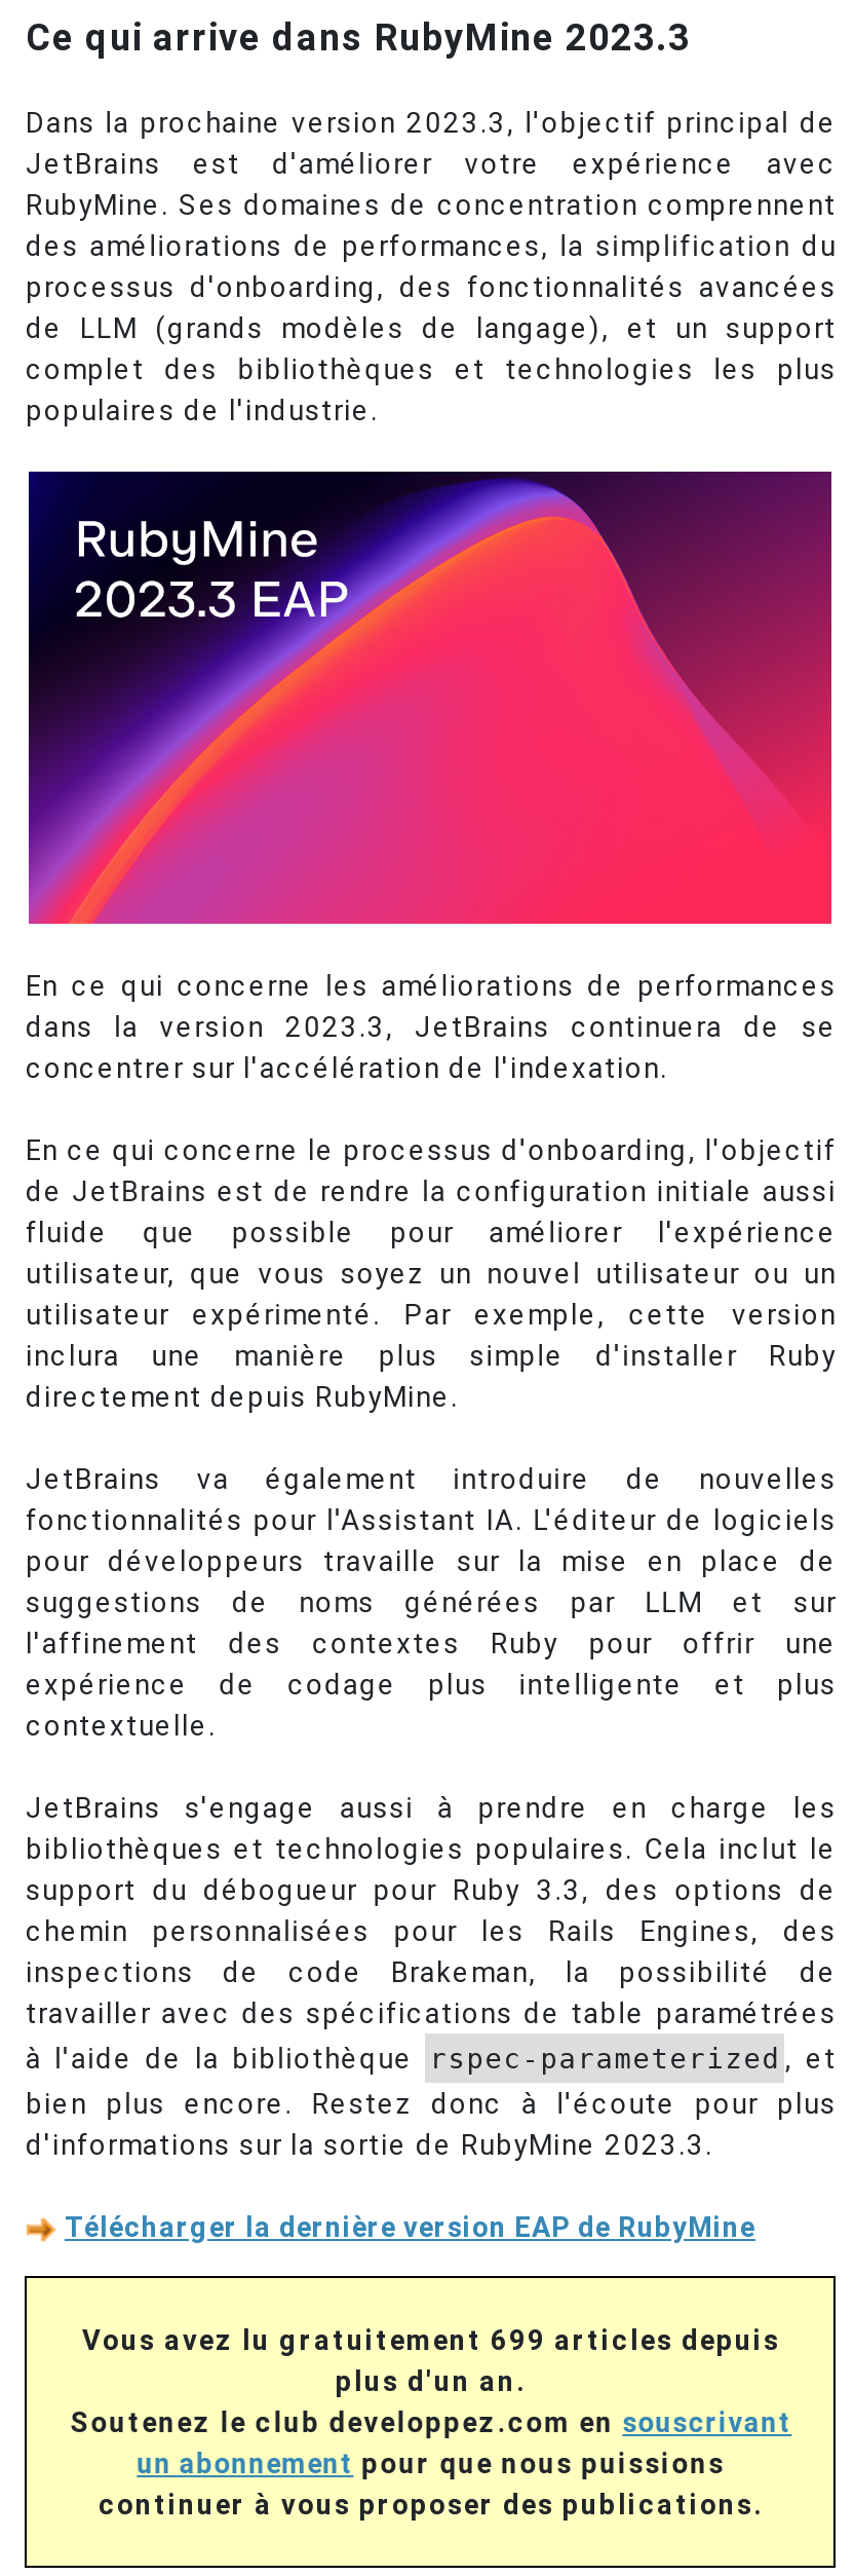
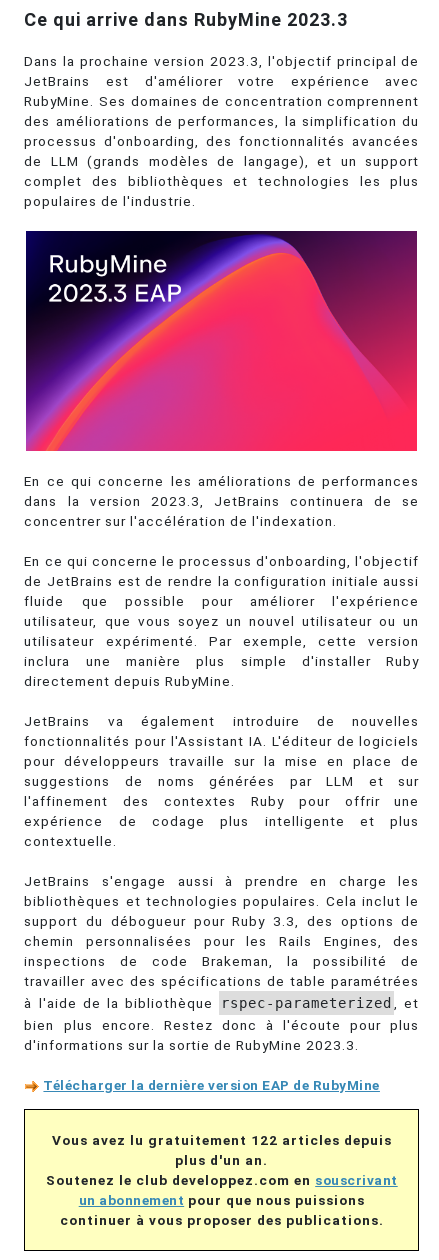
[82,2323,780,2356] Vous avez lu gratuitement 699 articles depuis -> [52,1132,392,1148] Vous avez lu gratuitement 122 articles depuis

